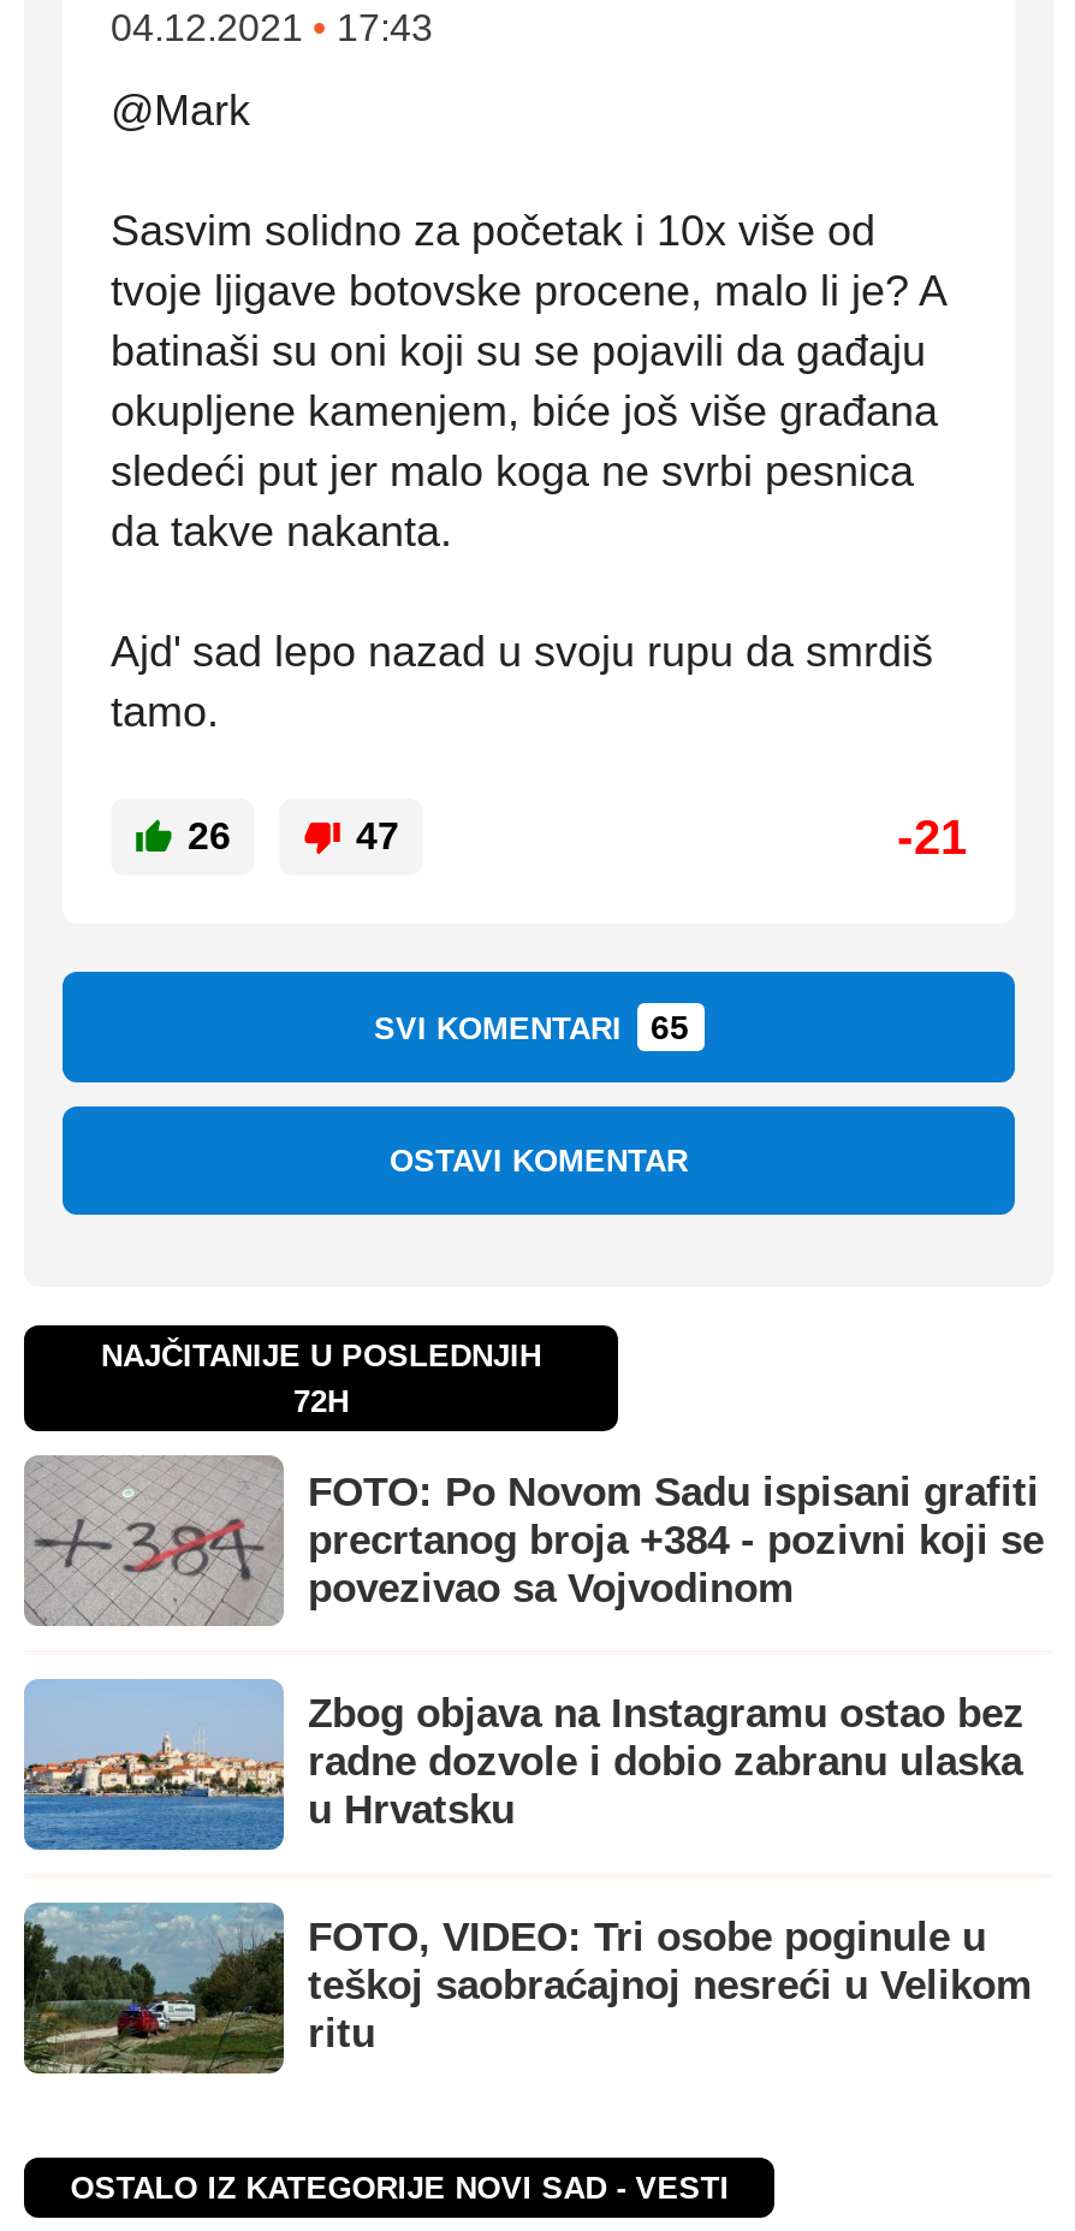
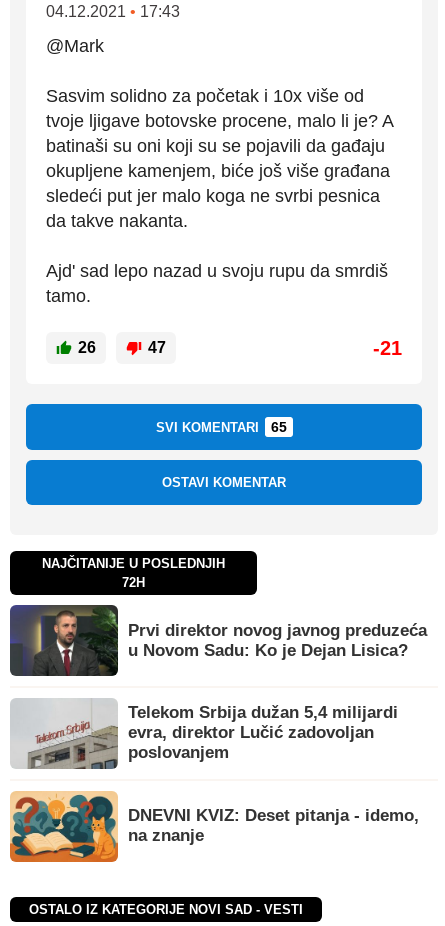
[26,1458,1044,1624] [image] | FOTO: Po Novom Sadu ispisani grafiti | precrtanog broja +384 - pozivni koji se | povezivao sa Vojvodinom -> [10,605,427,676] [image] | Prvi direktor novog javnog preduzeća | u Novom Sadu: Ko je Dejan Lisica?
[24,1679,1024,1852] [image] | Zbog objava na Instagramu ostao bez | radne dozvole i dobio zabranu ulaska | u Hrvatsku -> [11,699,398,770] [image] | Telekom Srbija dužan 5,4 milijardi | evra, direktor Lučić zadovoljan | poslovanjem
[22,1900,1032,2076] [image] | FOTO, VIDEO: Tri osobe poginule u | teškoj saobraćajnoj nesreći u Velikom | ritu -> [9,791,419,863] [image] | DNEVNI KVIZ: Deset pitanja - idemo, | na znanje

